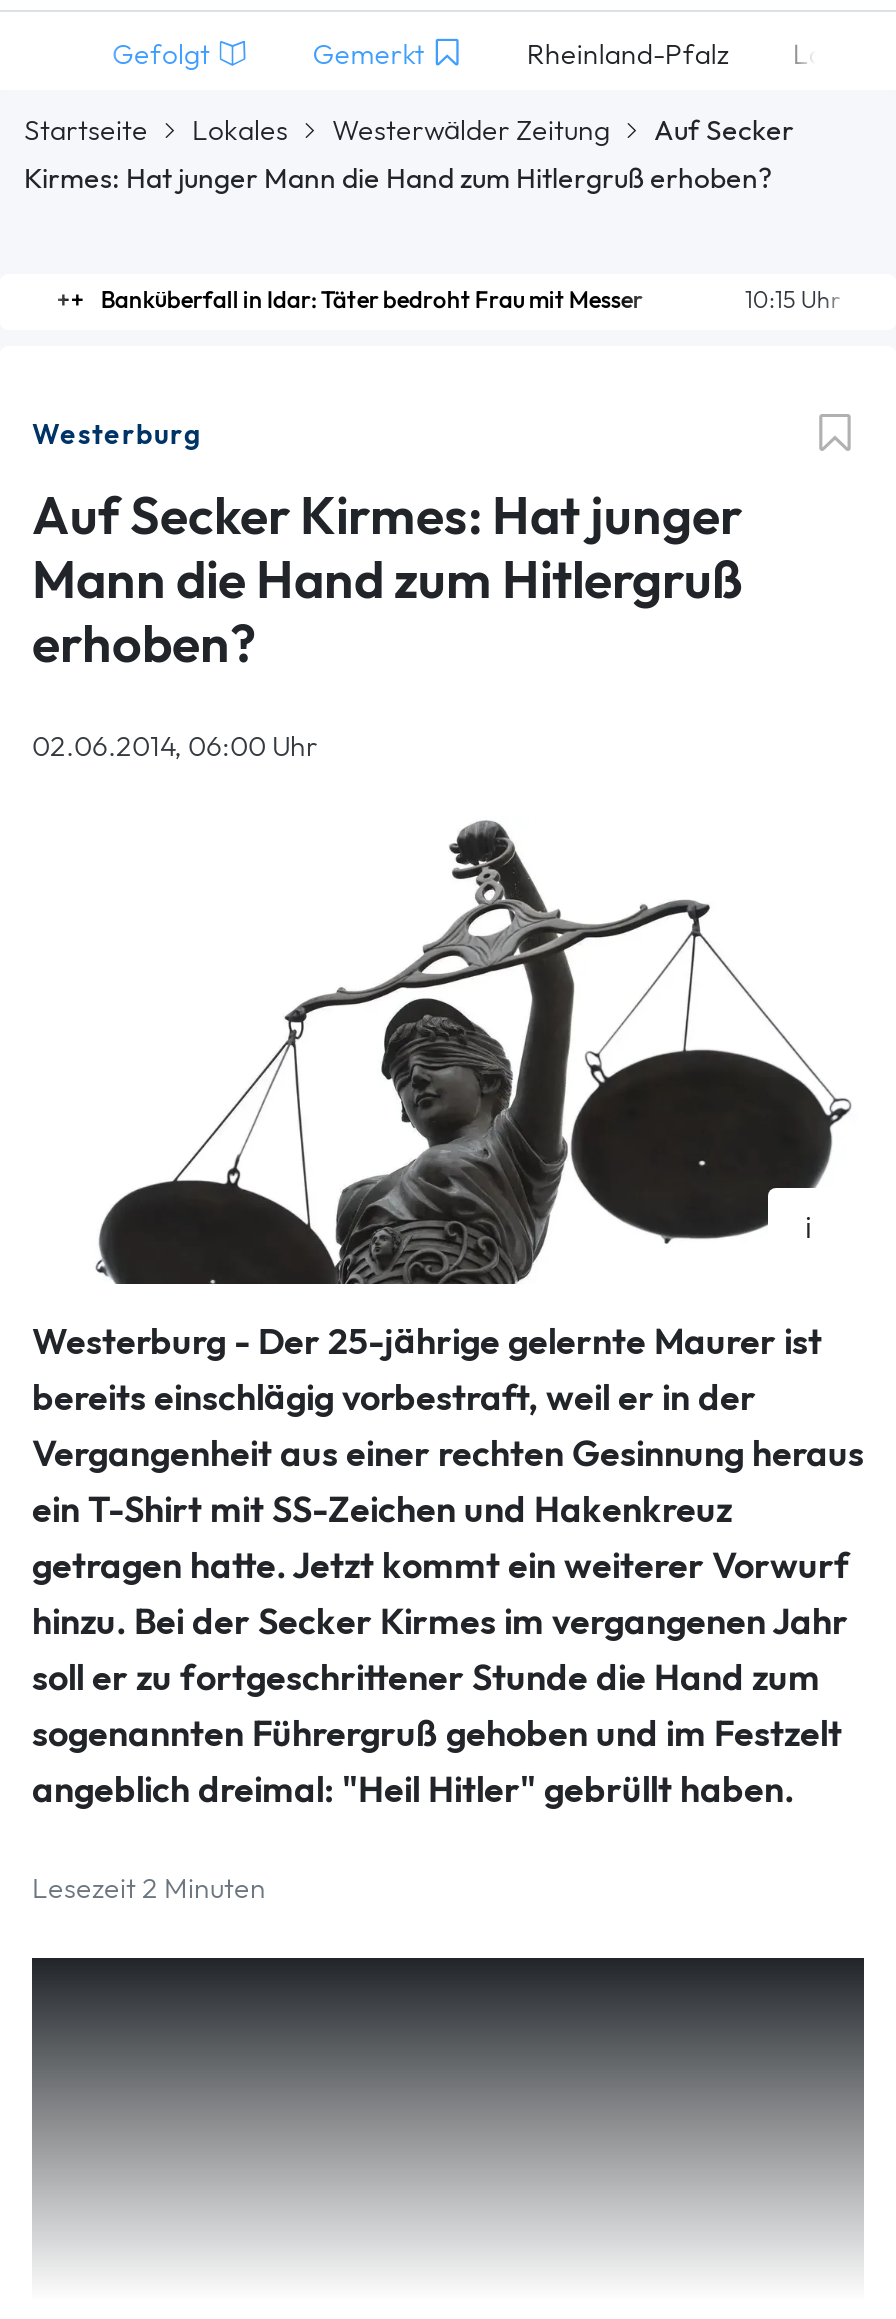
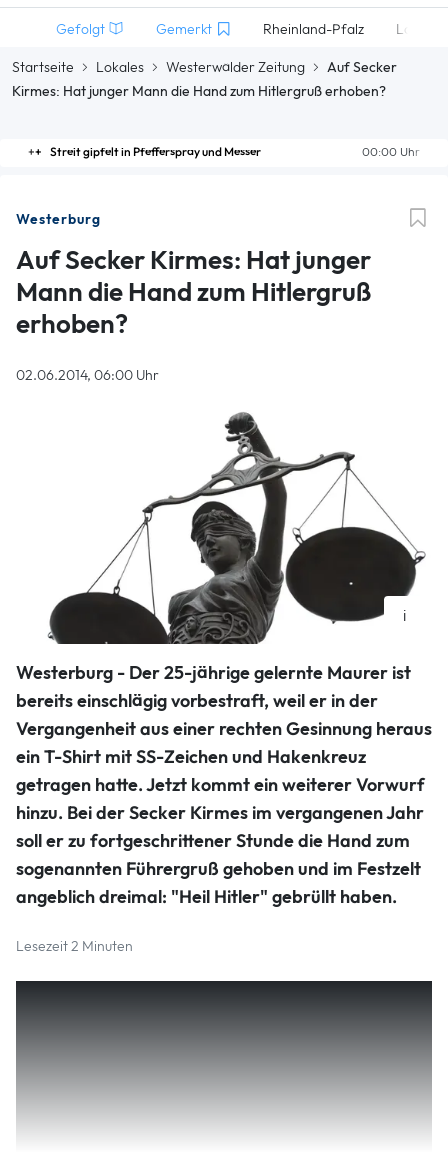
[100,284,840,316] 10:15 Uhr | Banküberfall in Idar: Täter bedroht Frau mit Messer -> [50,144,420,160] 00:00 Uhr | Streit gipfelt in Pfefferspray und Messer

